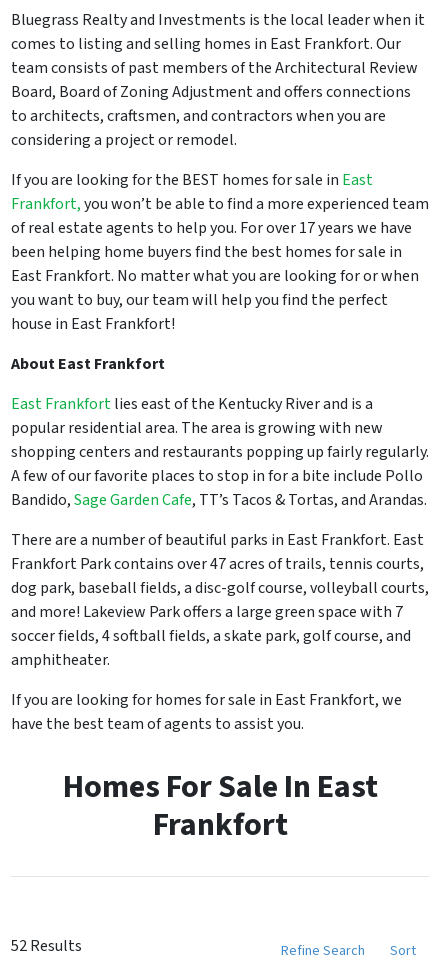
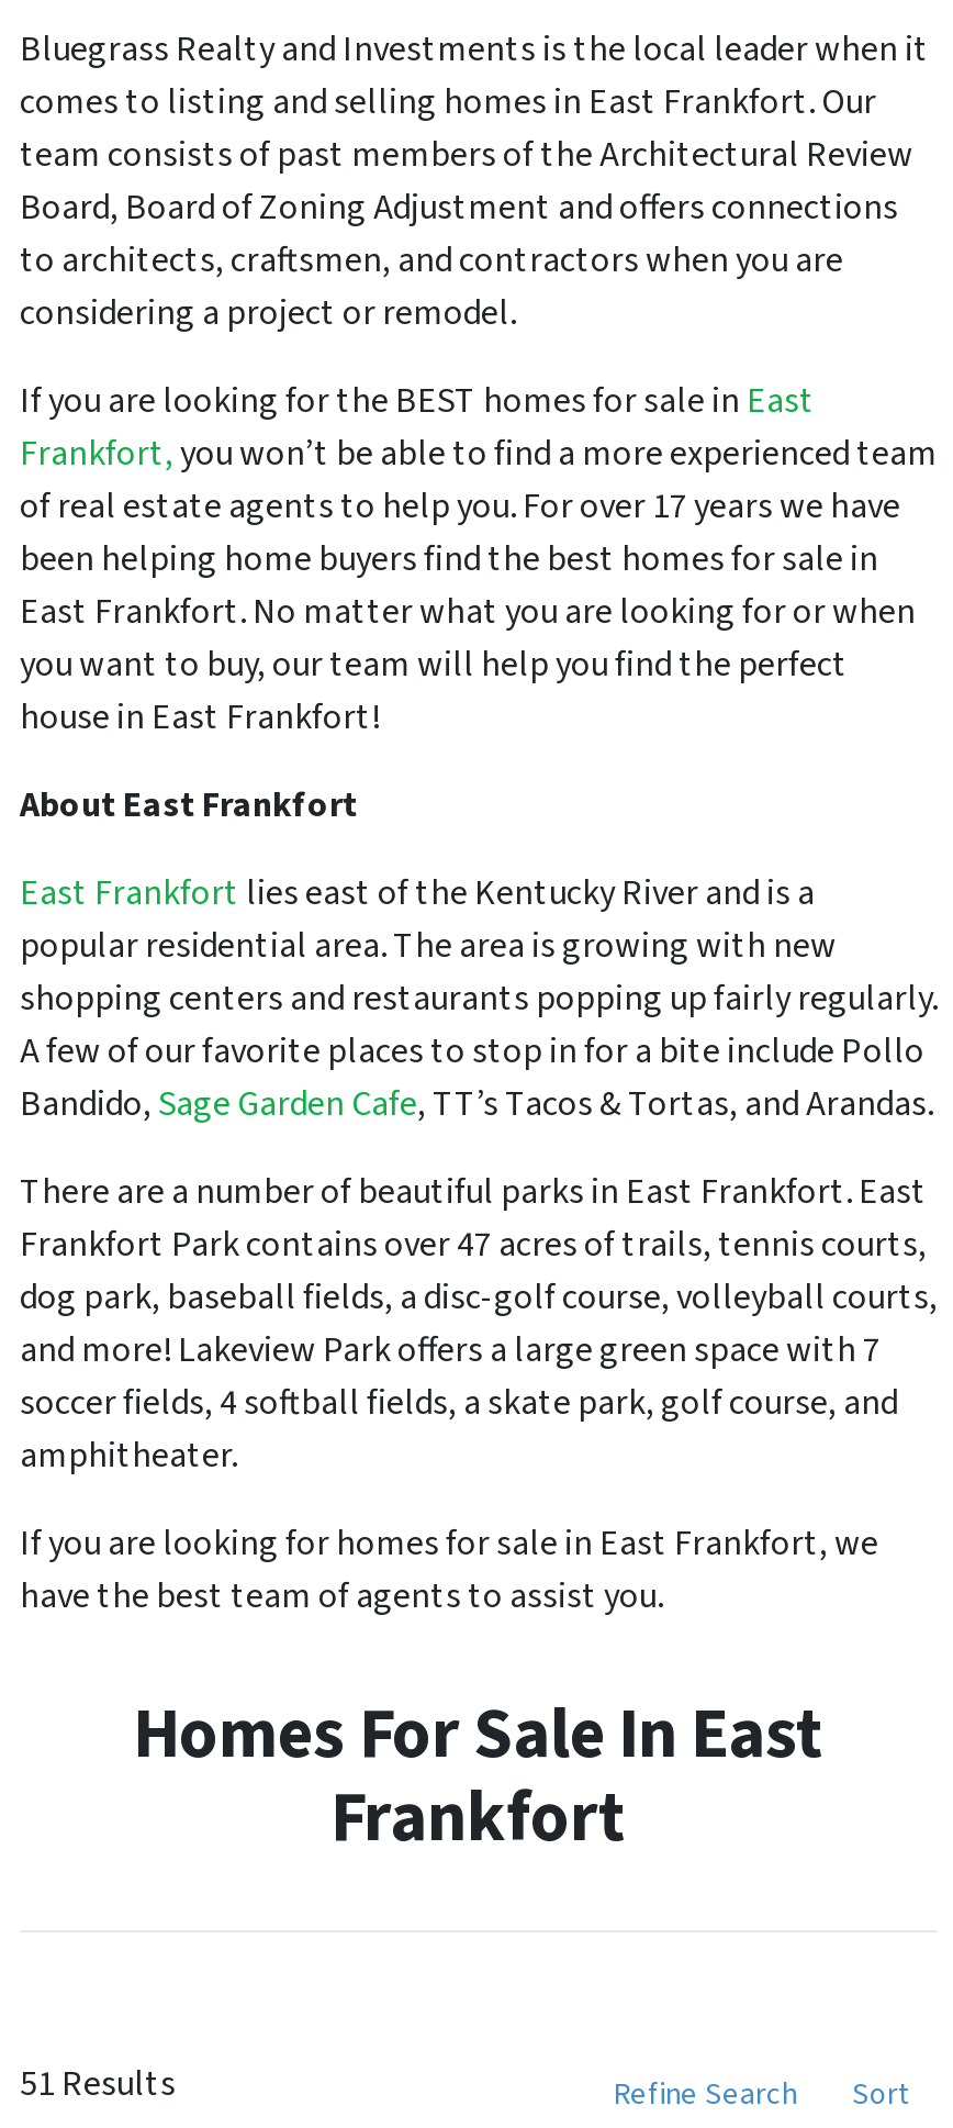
[11,935,82,957] 52 Results -> [20,2060,176,2108] 51 Results

